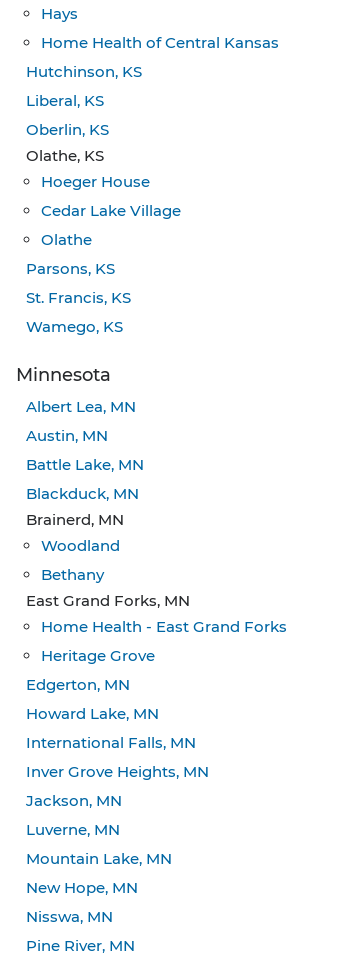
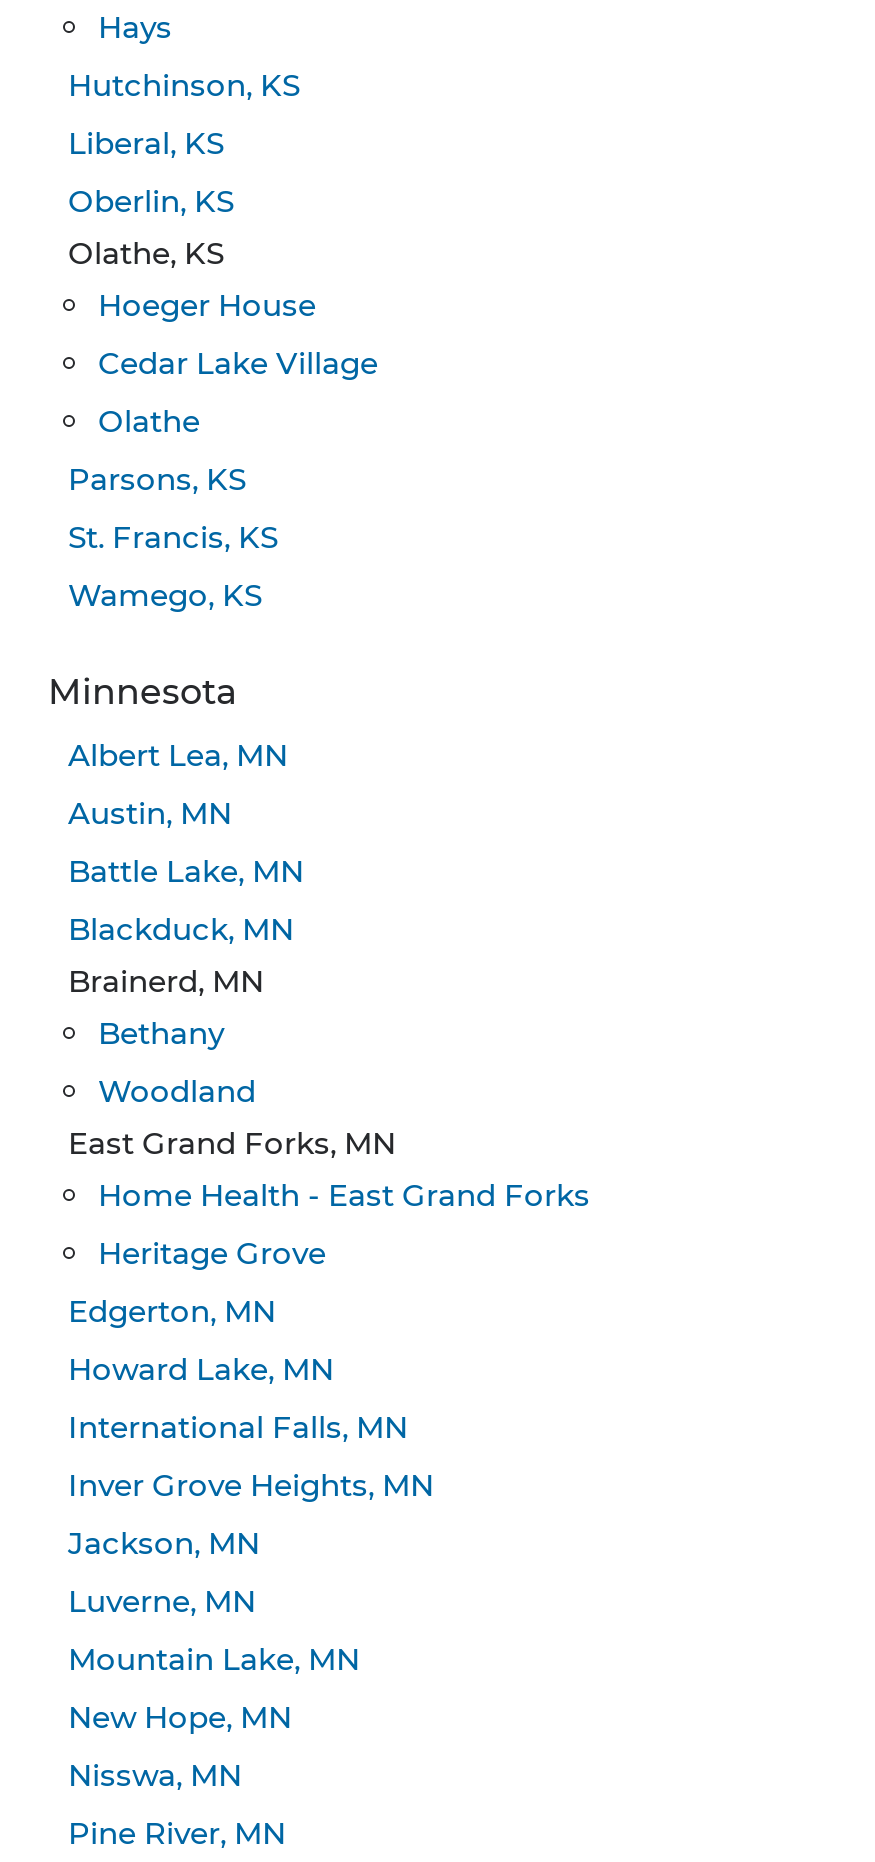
[41,33,279,52] Home Health of Central Kansas -> none
moved [41,565,104,584] -> [98,1013,224,1051]: Bethany

